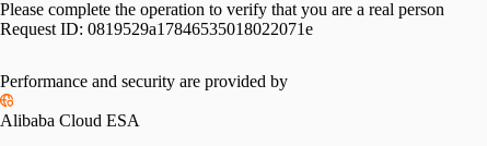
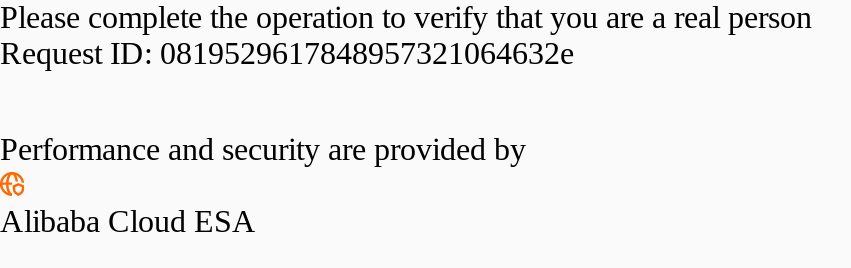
[0,20,313,38] Request ID: 0819529a17846535018022071e -> [0,36,574,70] Request ID: 0819529617848957321064632e

